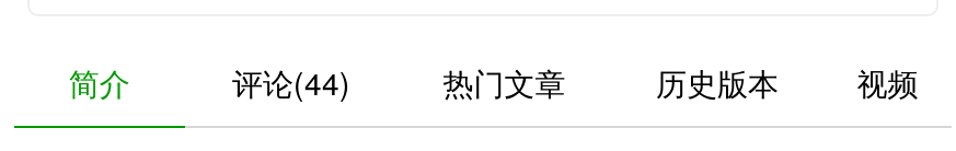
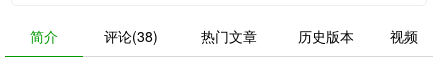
[232,60,350,104] 评论(44) -> [104,26,158,46] 评论(38)

